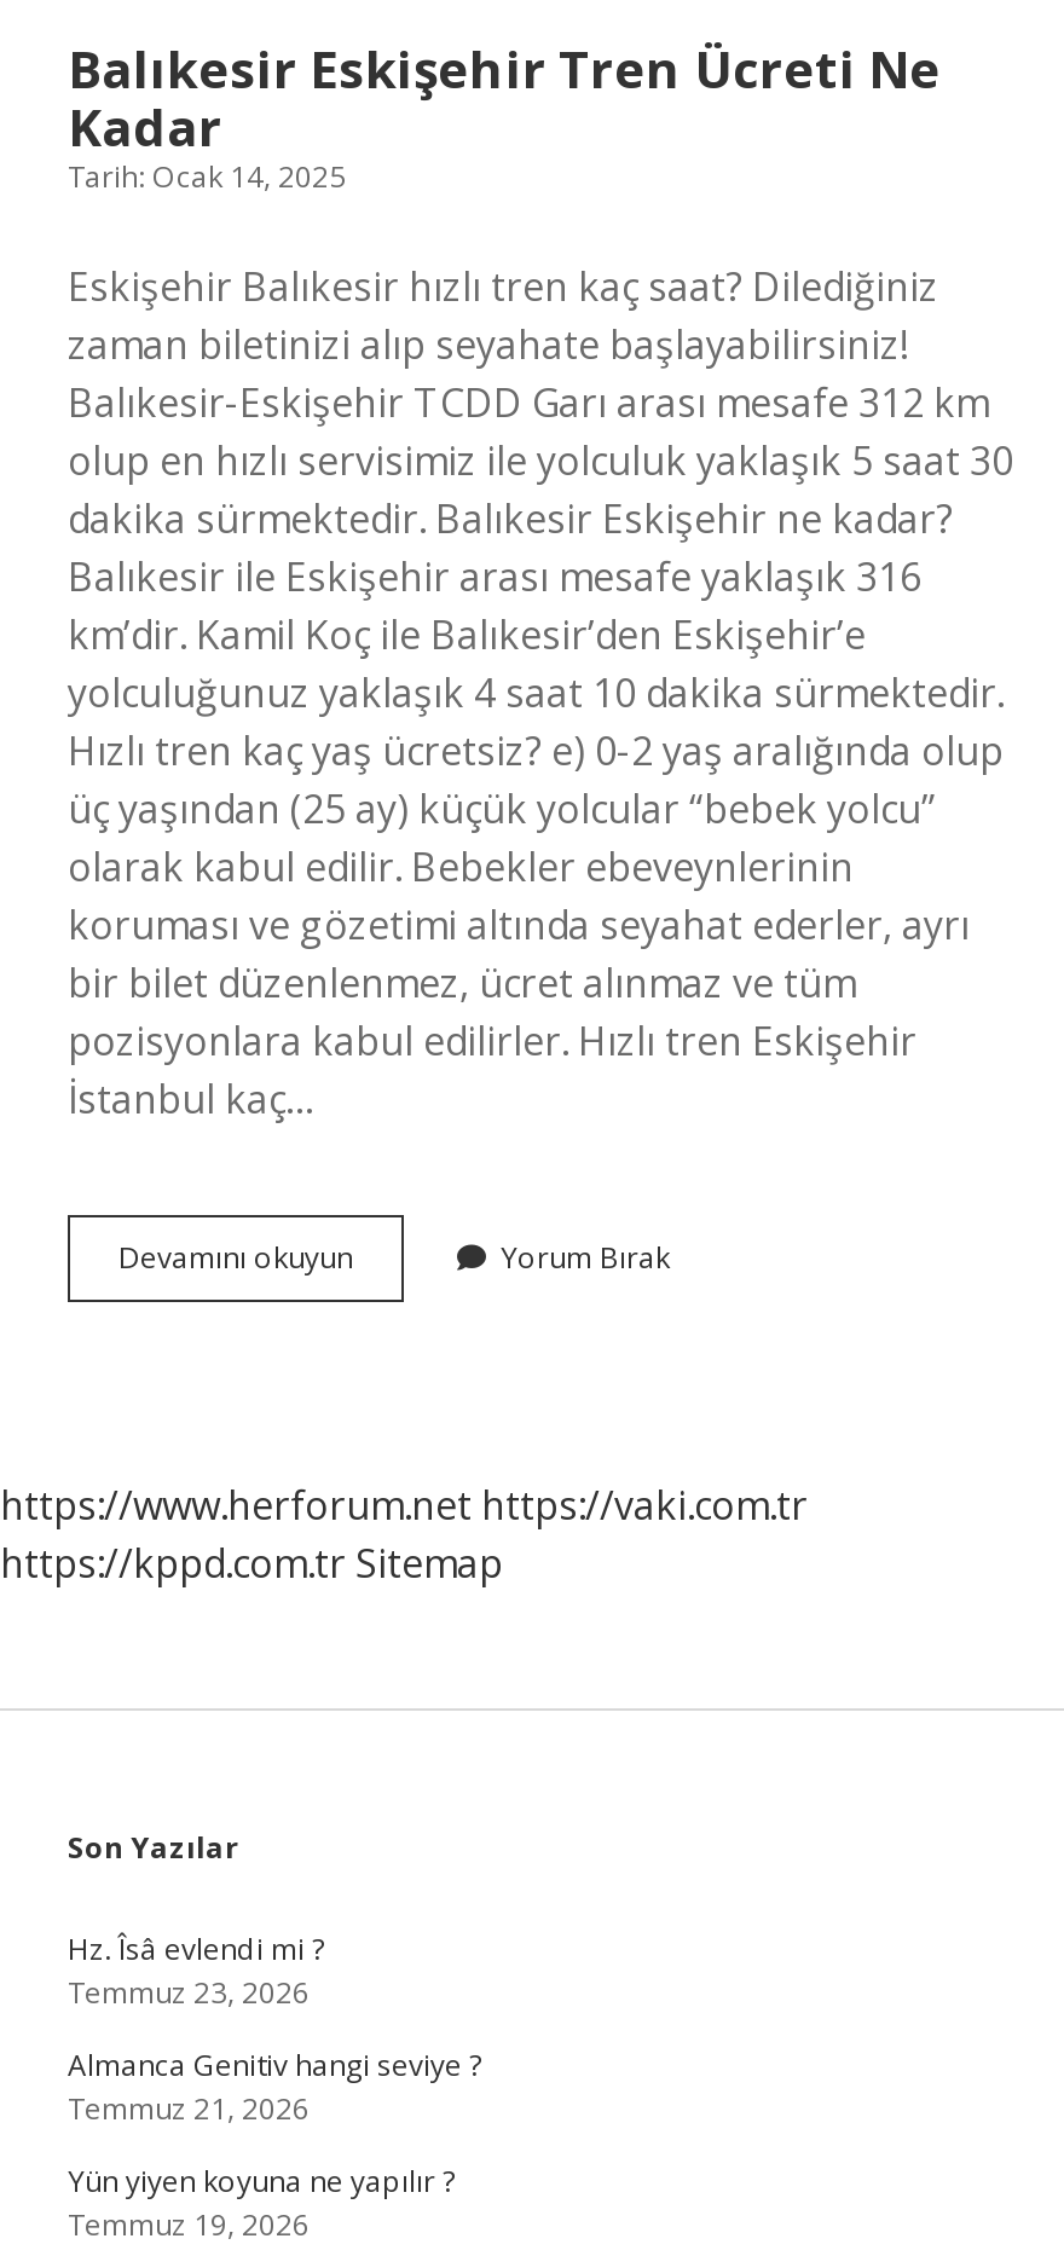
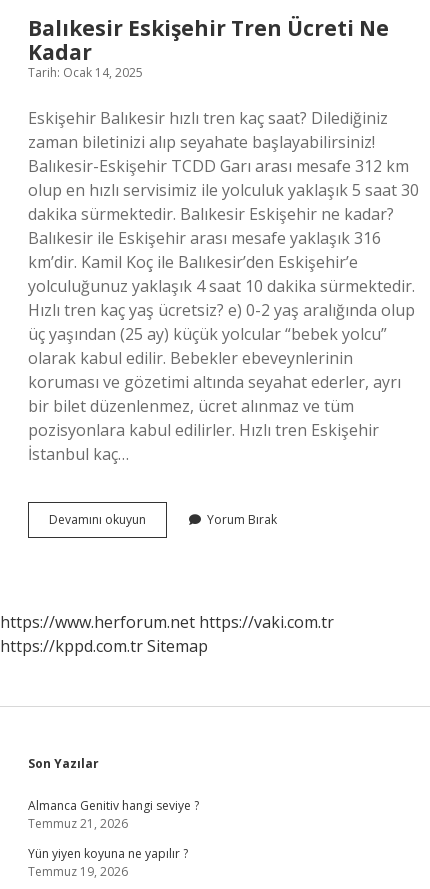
[68,1928,324,2013] Hz. Îsâ evlendi mi ? | Temmuz 23, 2026 -> none

